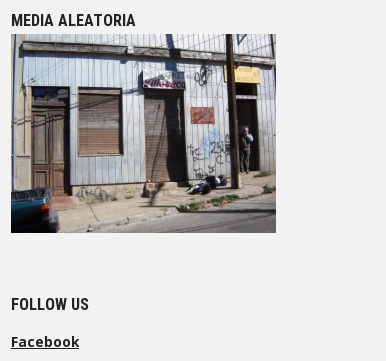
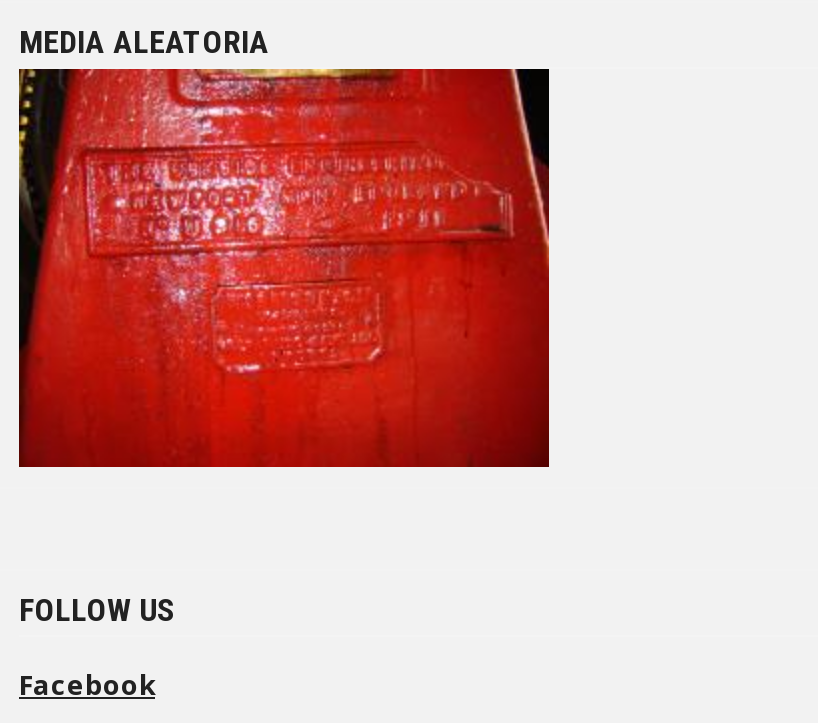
[10,33,277,234] [image] -> [17,67,551,469] [image]

